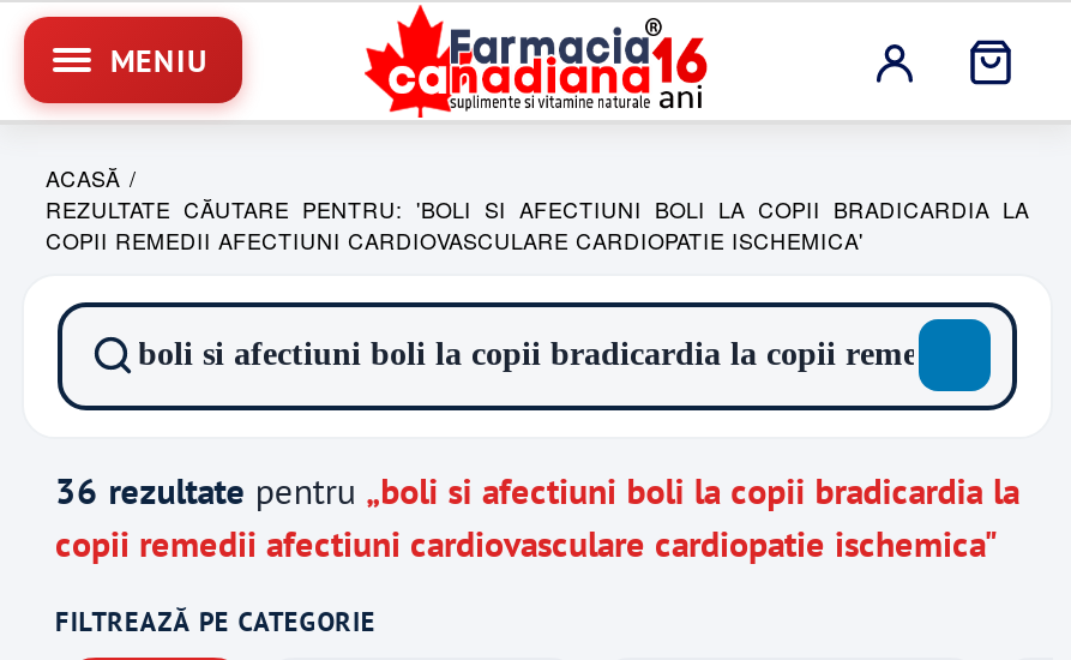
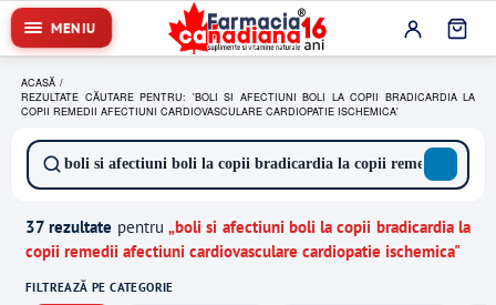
[55,467,1019,513] 36 rezultate pentru „boli si afectiuni boli la copii bradicardia la -> [25,216,471,237] 37 rezultate pentru „boli si afectiuni boli la copii bradicardia la

